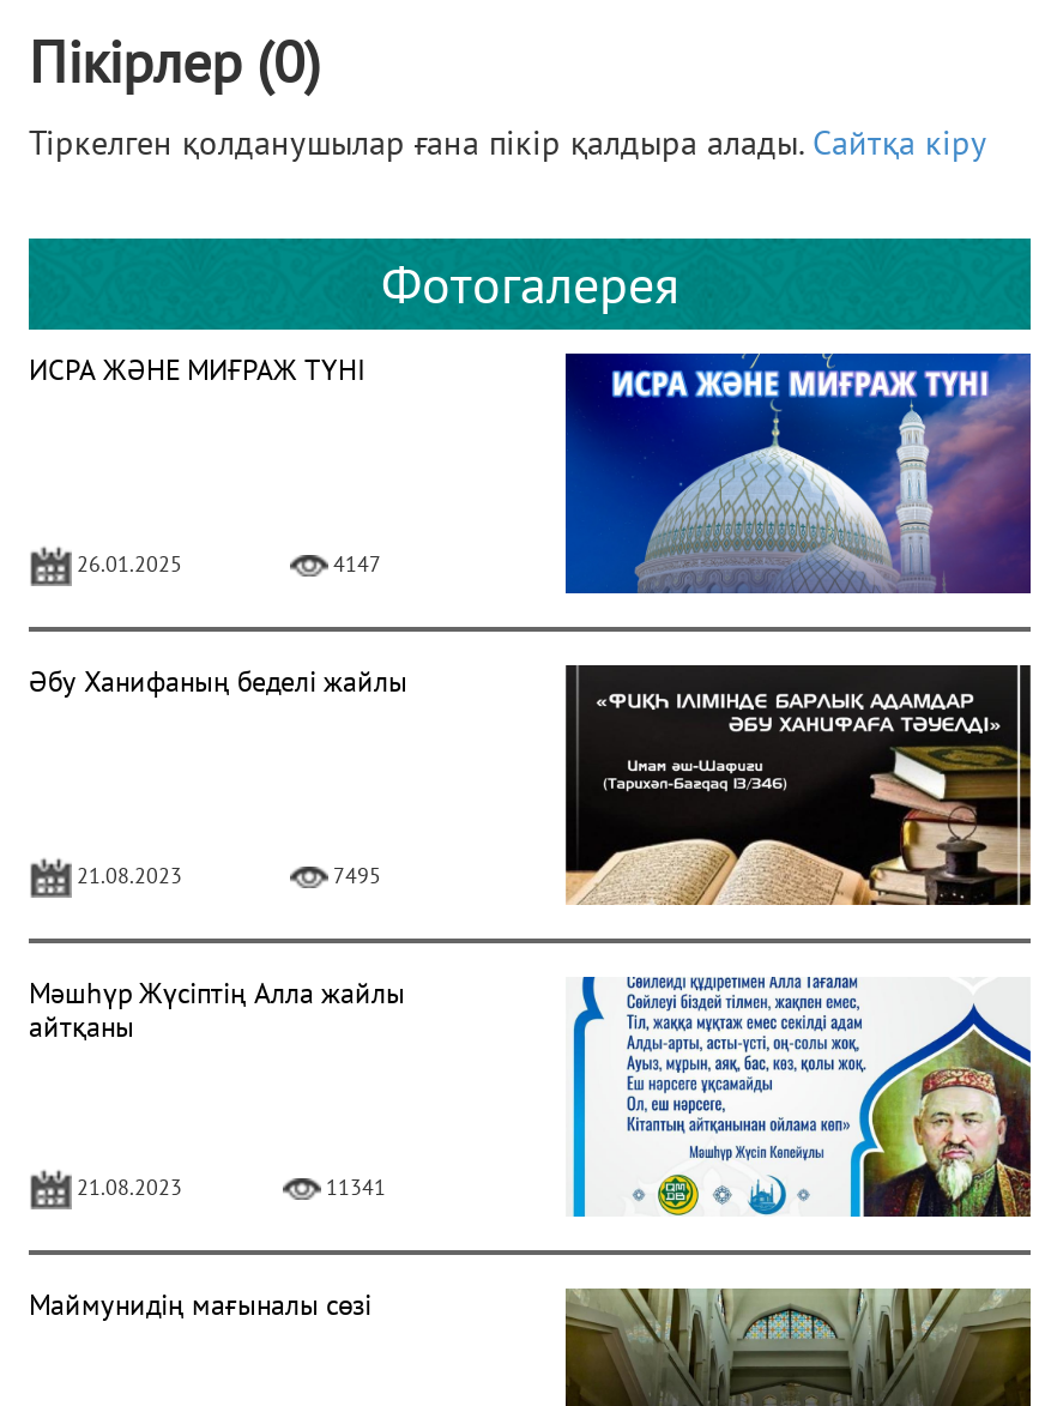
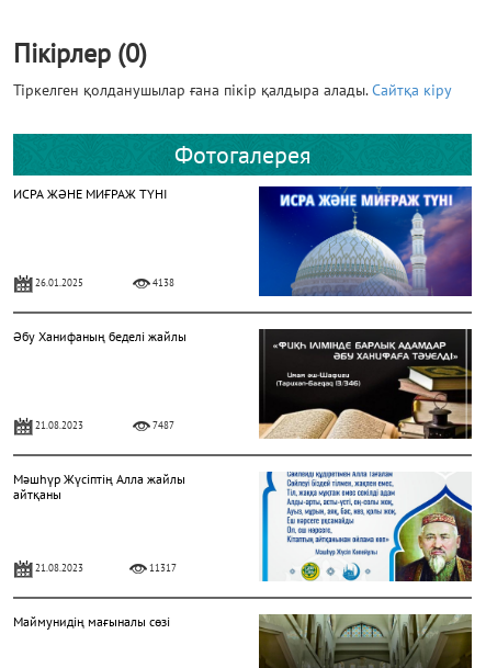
[328,549,381,576] 4147 -> [150,276,174,288] 4138
[328,861,381,887] 7495 -> [150,419,174,431] 7487
[321,1173,386,1199] 11341 -> [147,561,177,573] 11317

